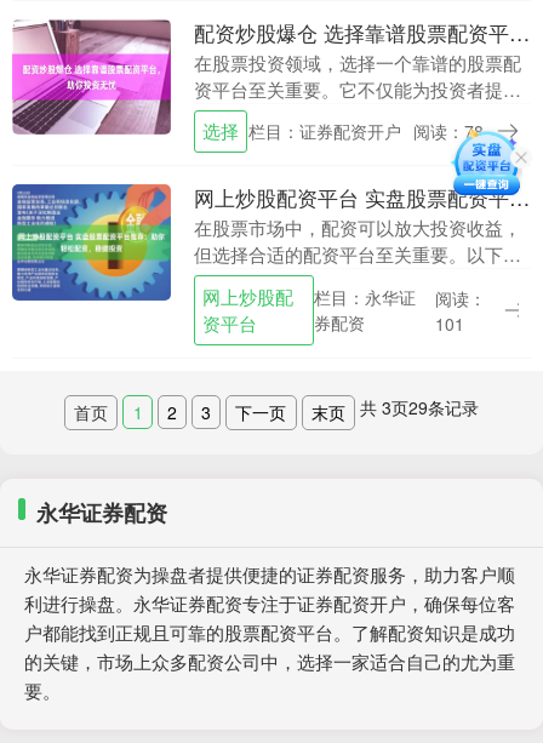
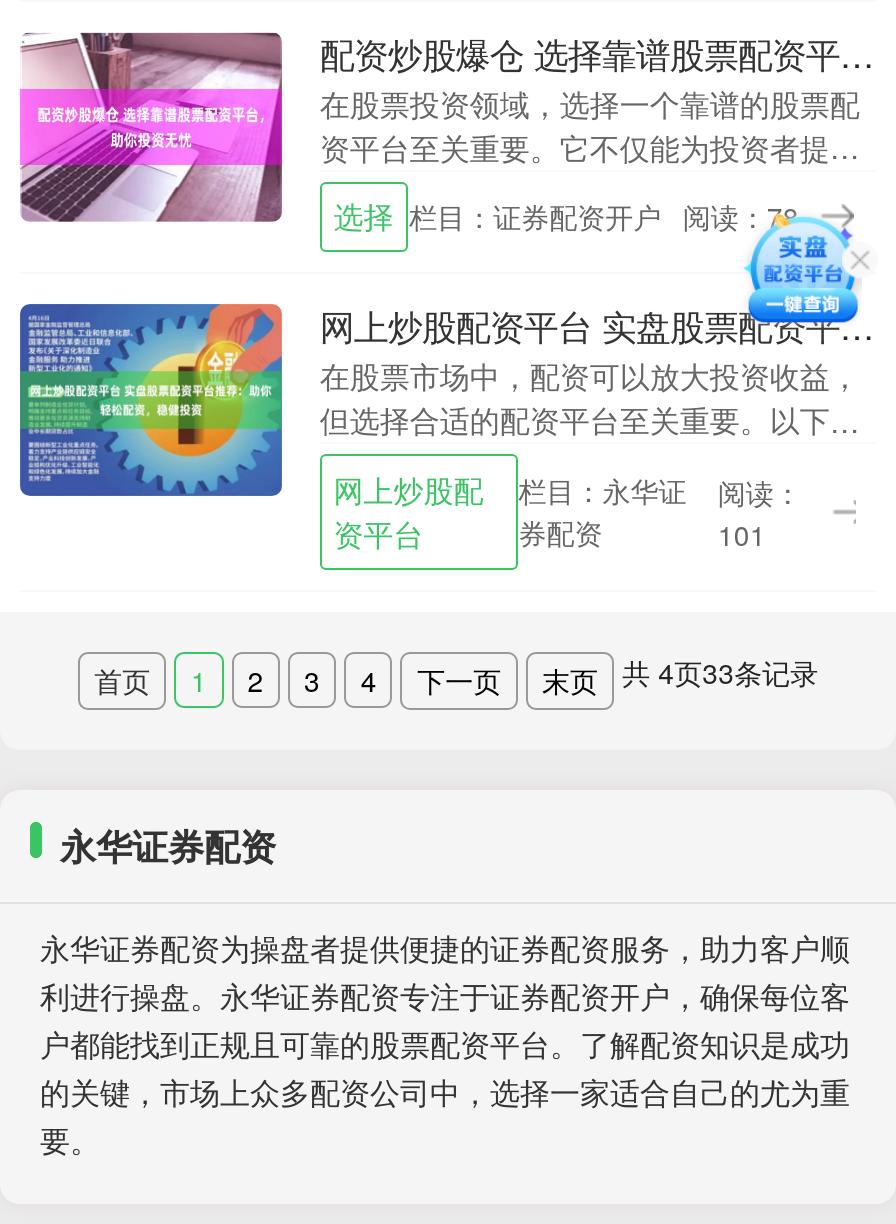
[360,396,479,420] 共3页29条记录 -> [622,653,818,693] 共4页33条记录
none -> [361,661,377,701] 4

